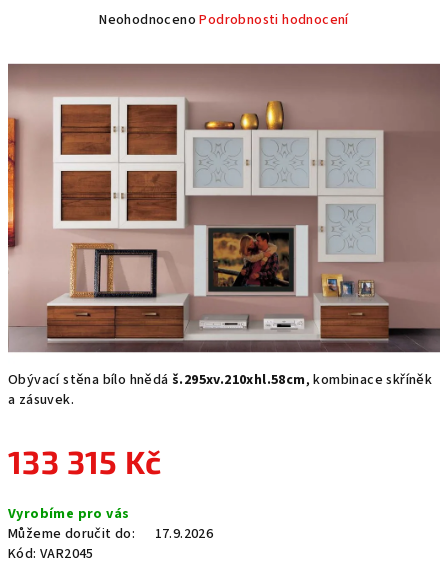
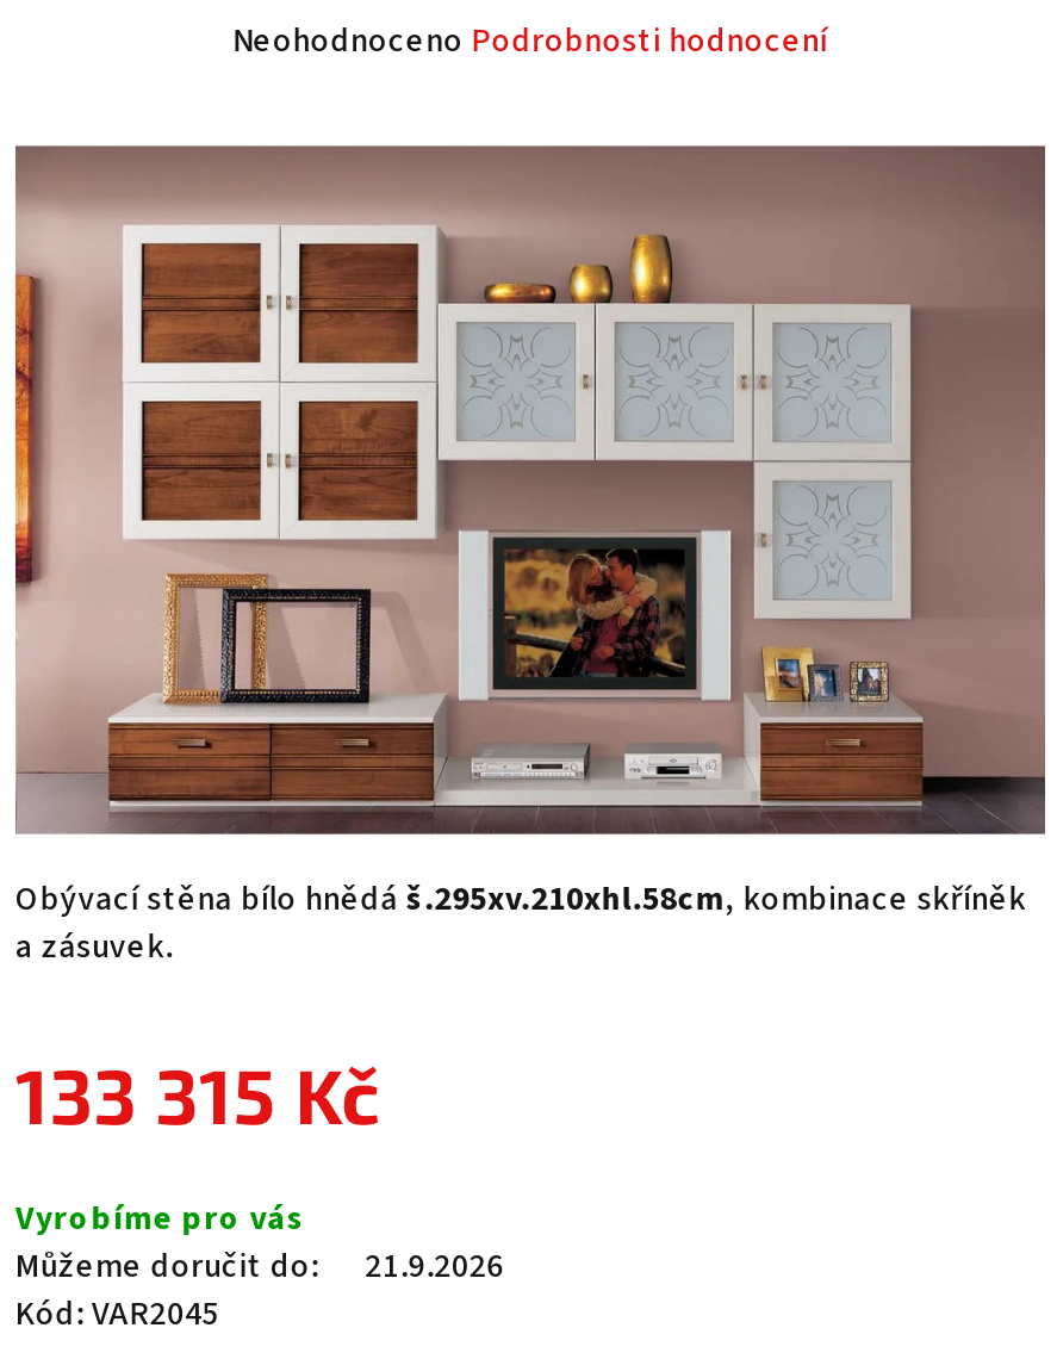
[8,524,213,544] Můžeme doručit do: 17.9.2026 -> [15,1243,505,1291] Můžeme doručit do: 21.9.2026

